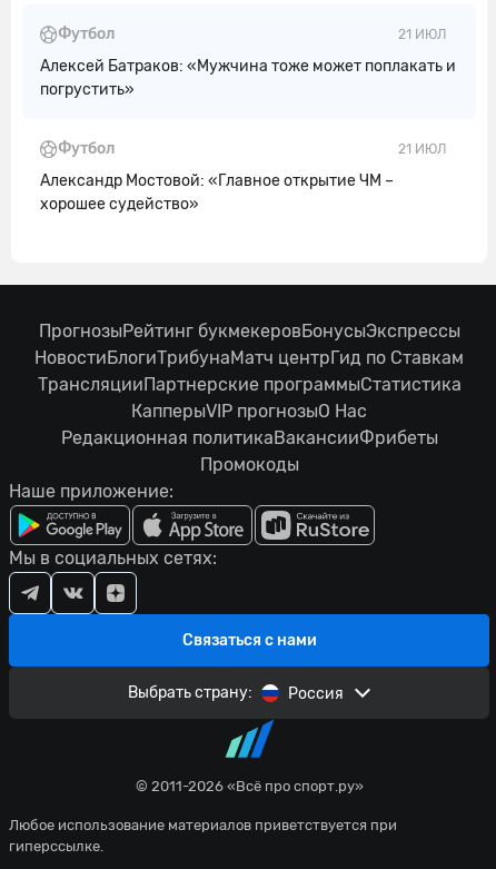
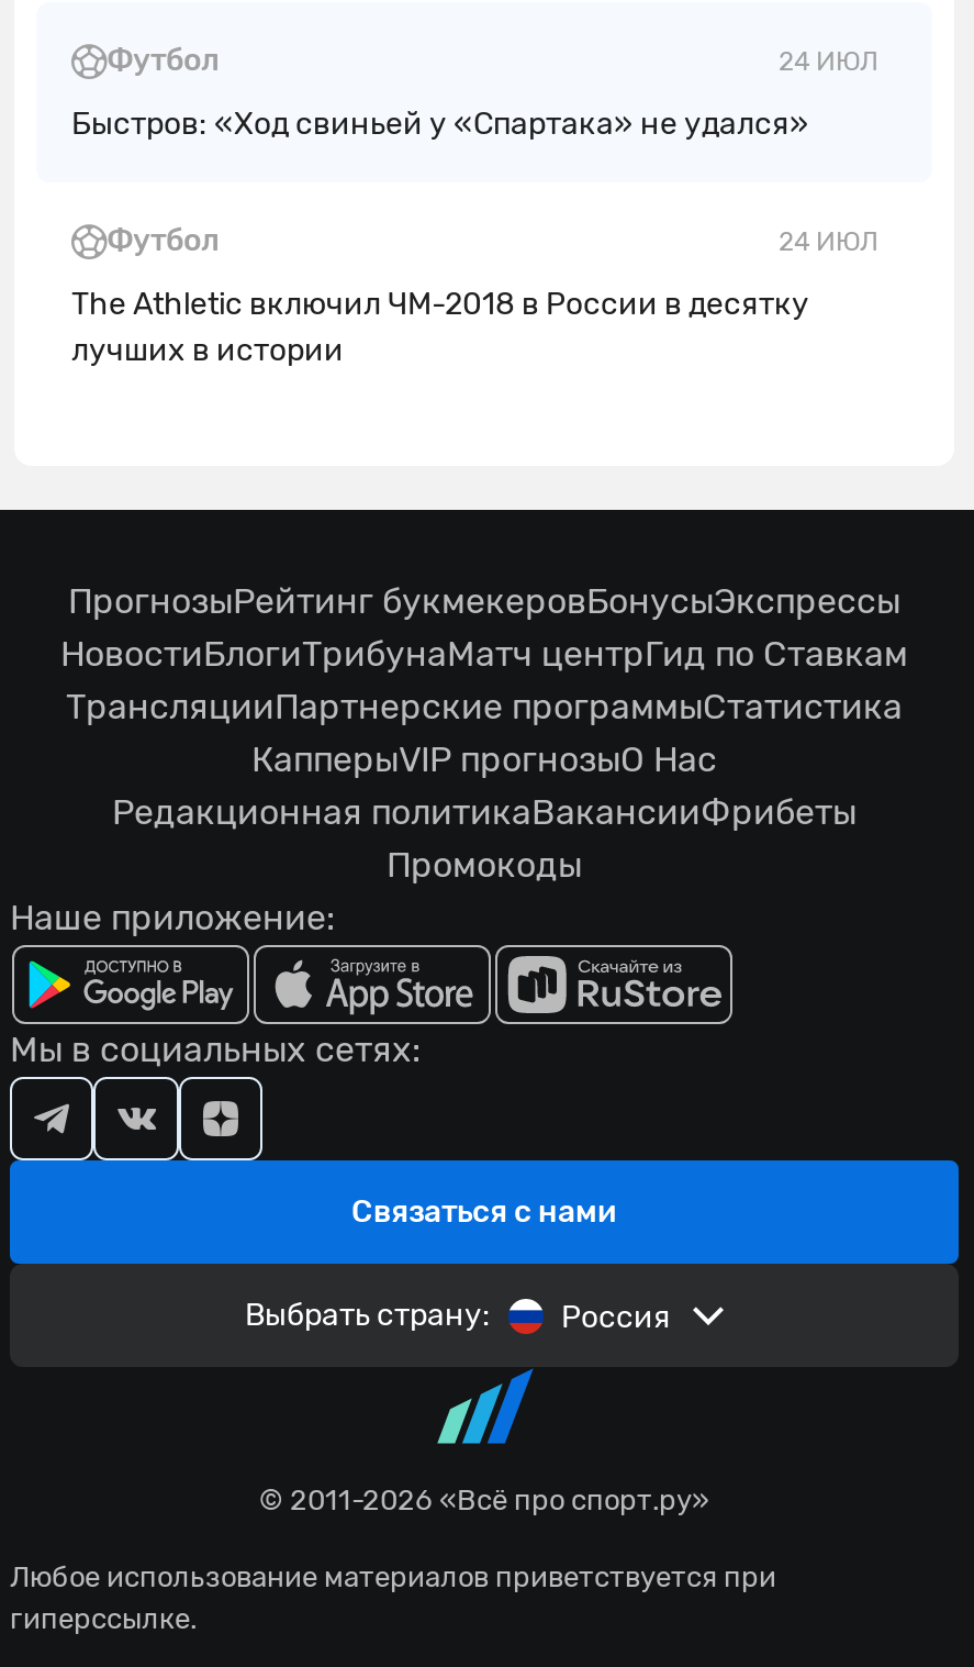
[398,27,446,42] 21 ИЮЛ -> [779,46,877,77] 24 ИЮЛ
[40,57,456,100] Алексей Батраков: «Мужчина тоже может поплакать и | погрустить» -> [71,107,809,144] Быстров: «Ход свиньей у «Спартака» не удался»
[398,141,446,157] 21 ИЮЛ -> [779,226,877,257] 24 ИЮЛ
[40,172,394,214] Александр Мостовой: «Главное открытие ЧМ – | хорошее судейство» -> [71,287,809,370] The Athletic включил ЧМ-2018 в России в десятку | лучших в истории

